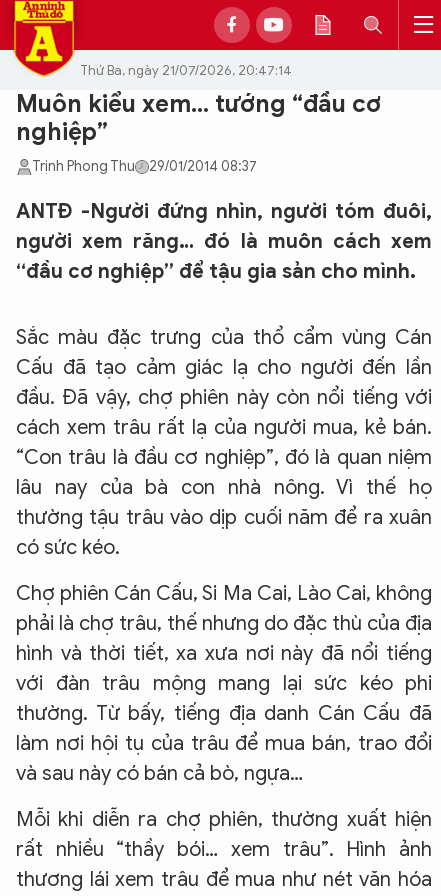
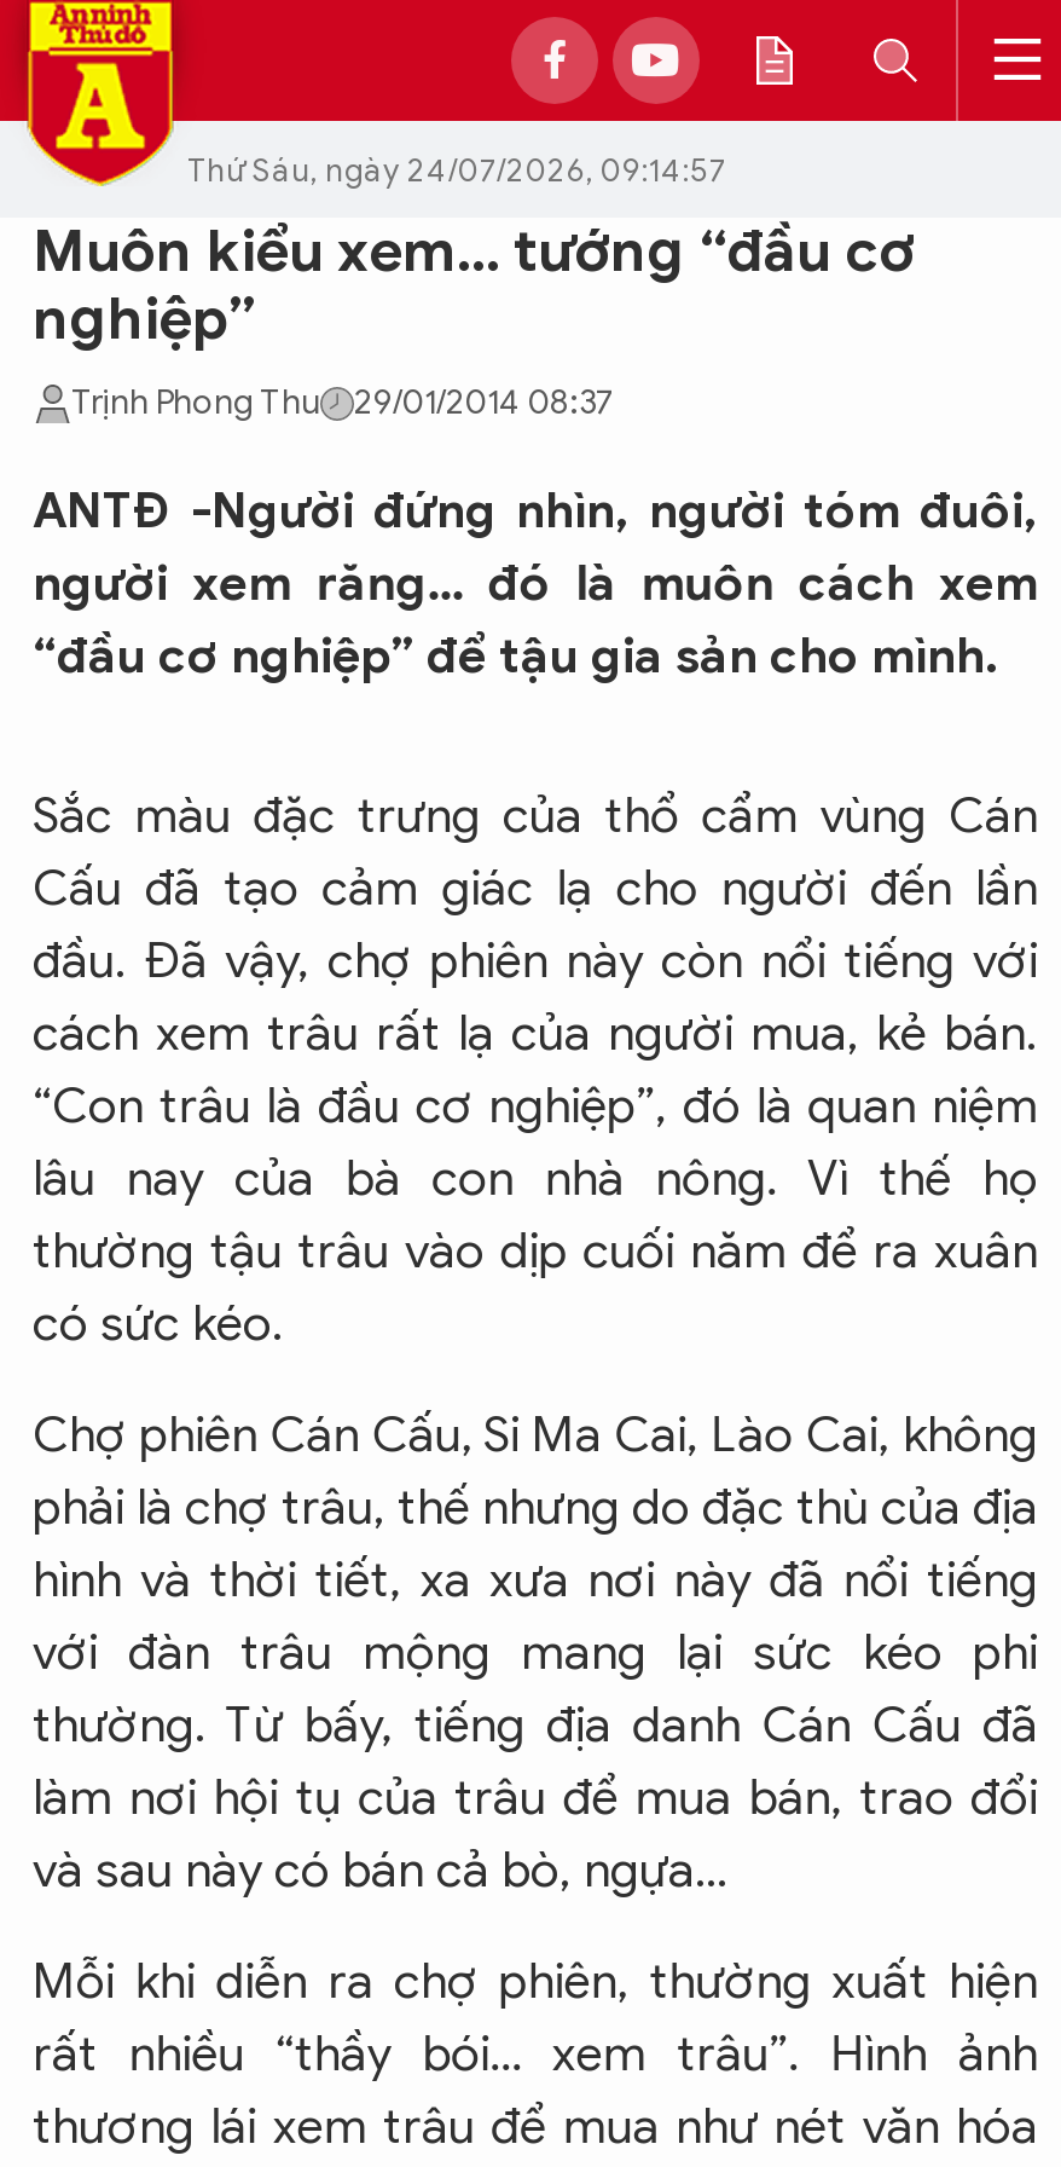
[80,61,292,78] Thứ Ba, ngày 21/07/2026, 20:47:14 -> [187,149,729,190] Thứ Sáu, ngày 24/07/2026, 09:14:57

